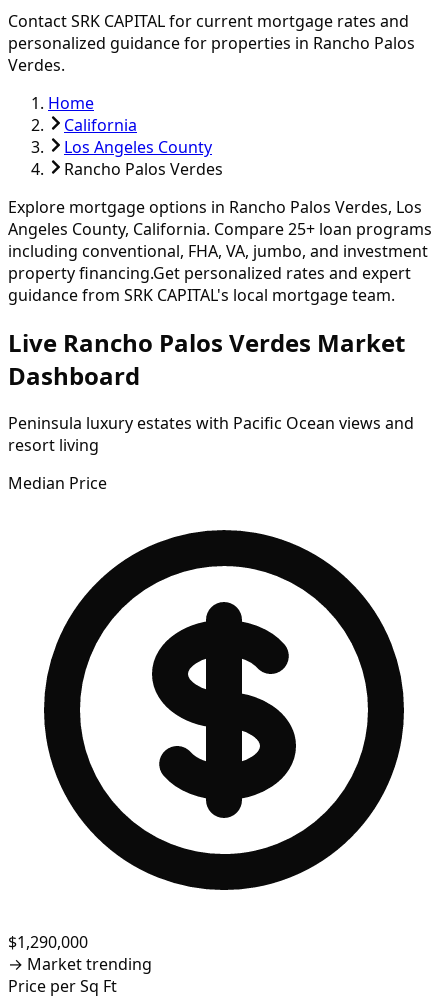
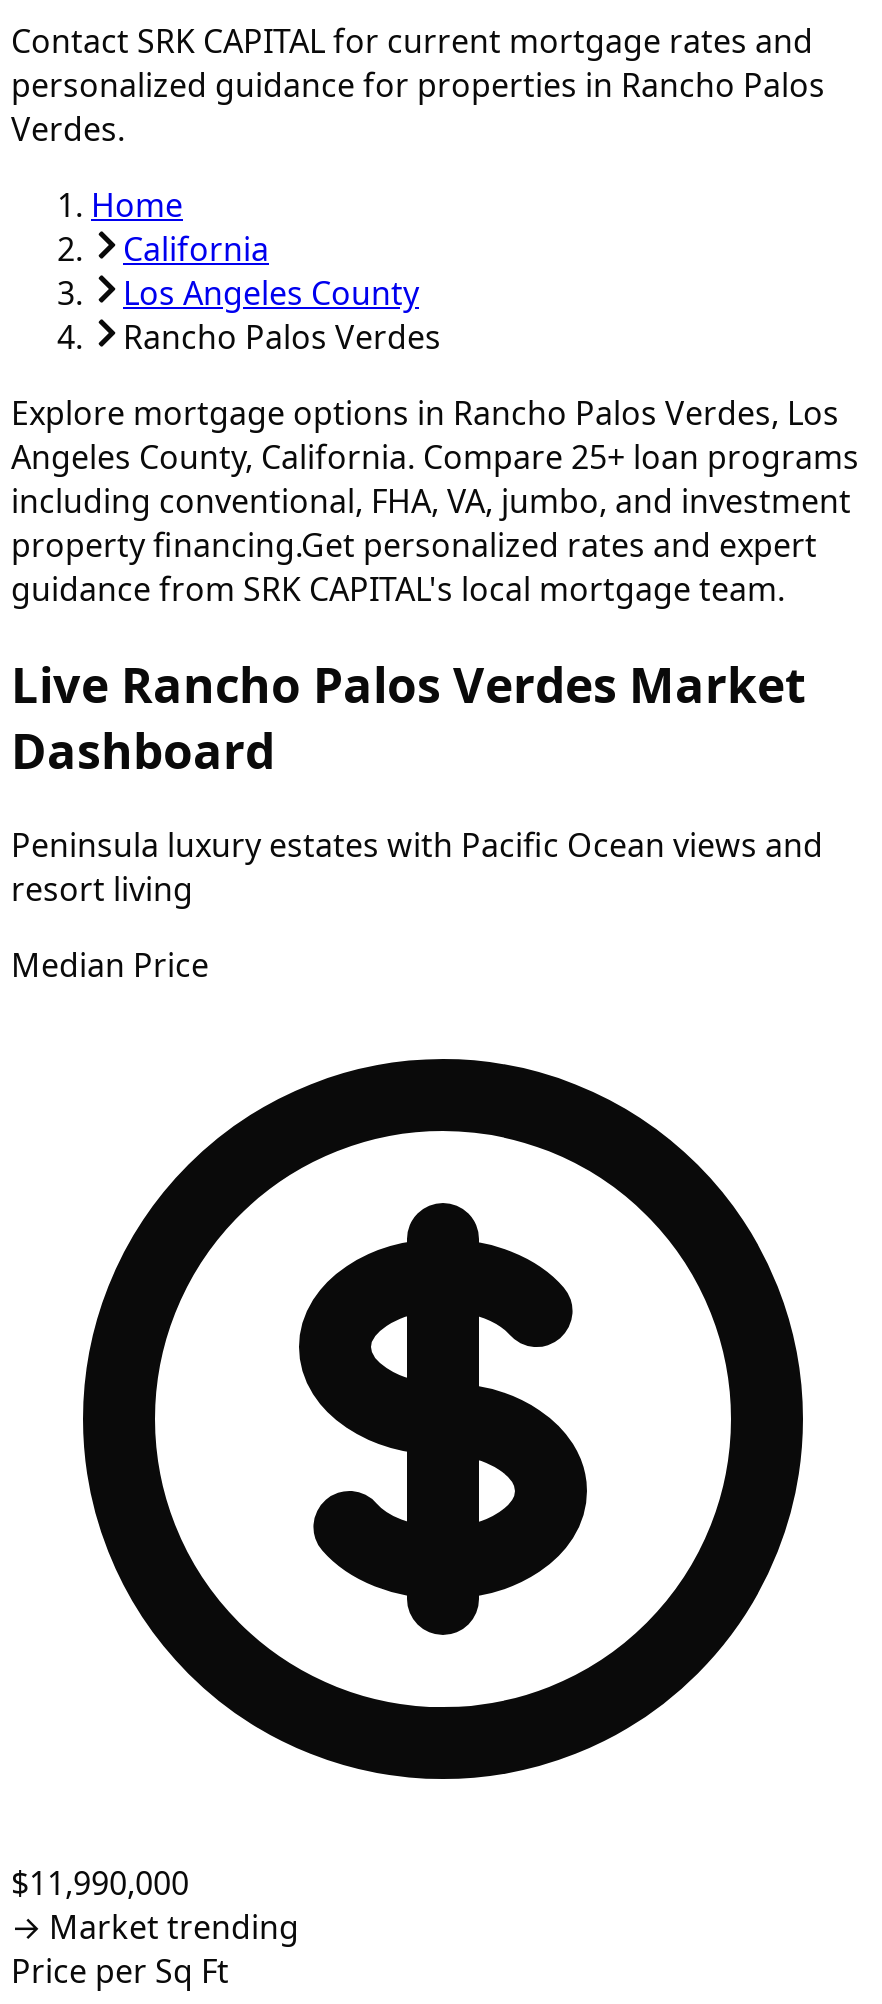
[8,930,88,952] $1,290,000 -> [11,1860,189,1904] $11,990,000

